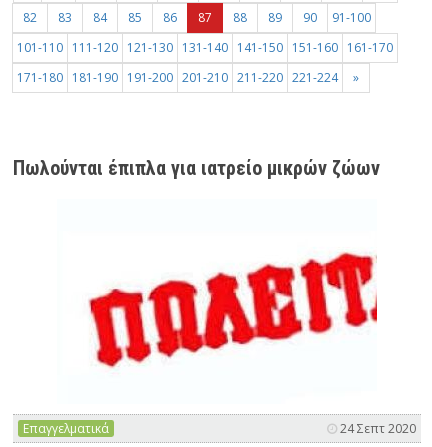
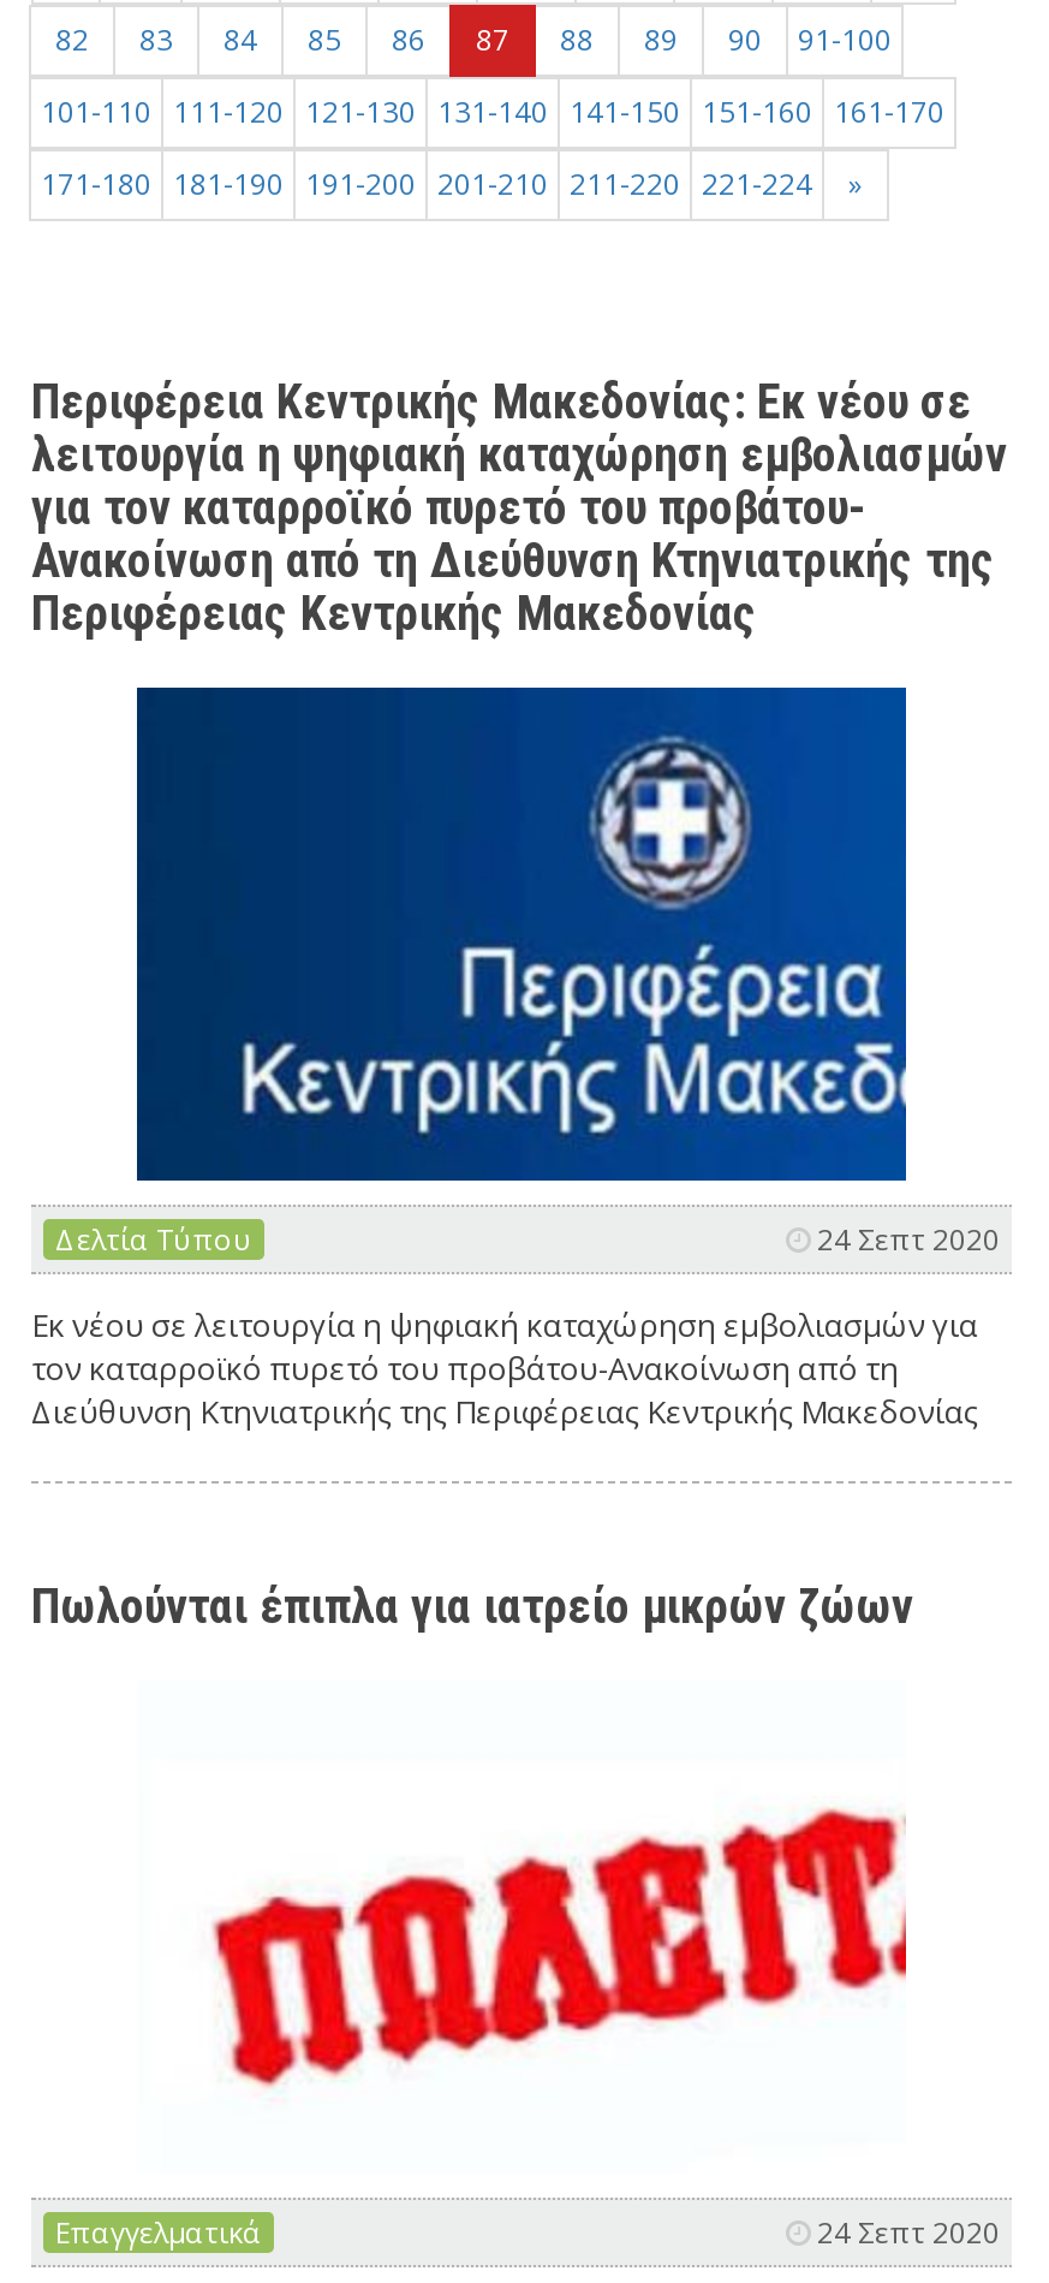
none -> [31,373,1007,642] Περιφέρεια Κεντρικής Μακεδονίας: Εκ νέου σε | λειτουργία η ψηφιακή καταχώρηση εμβολιασμών | για τον καταρροϊκό πυρετό του προβάτου- | Ανακοίνωση από τη Διεύθυνση Κτηνιατρικής της | Περιφέρειας Κεντρικής Μακεδονίας
none -> [31,685,1000,1433] [image] | Δελτία Τύπου | 24 Σεπτ 2020 | Εκ νέου σε λειτουργία η ψηφιακή καταχώρηση εμβολιασμών για | τον καταρροϊκό πυρετό του προβάτου-Ανακοίνωση από τη | Διεύθυνση Κτηνιατρικής της Περιφέρειας Κεντρικής Μακεδονίας

